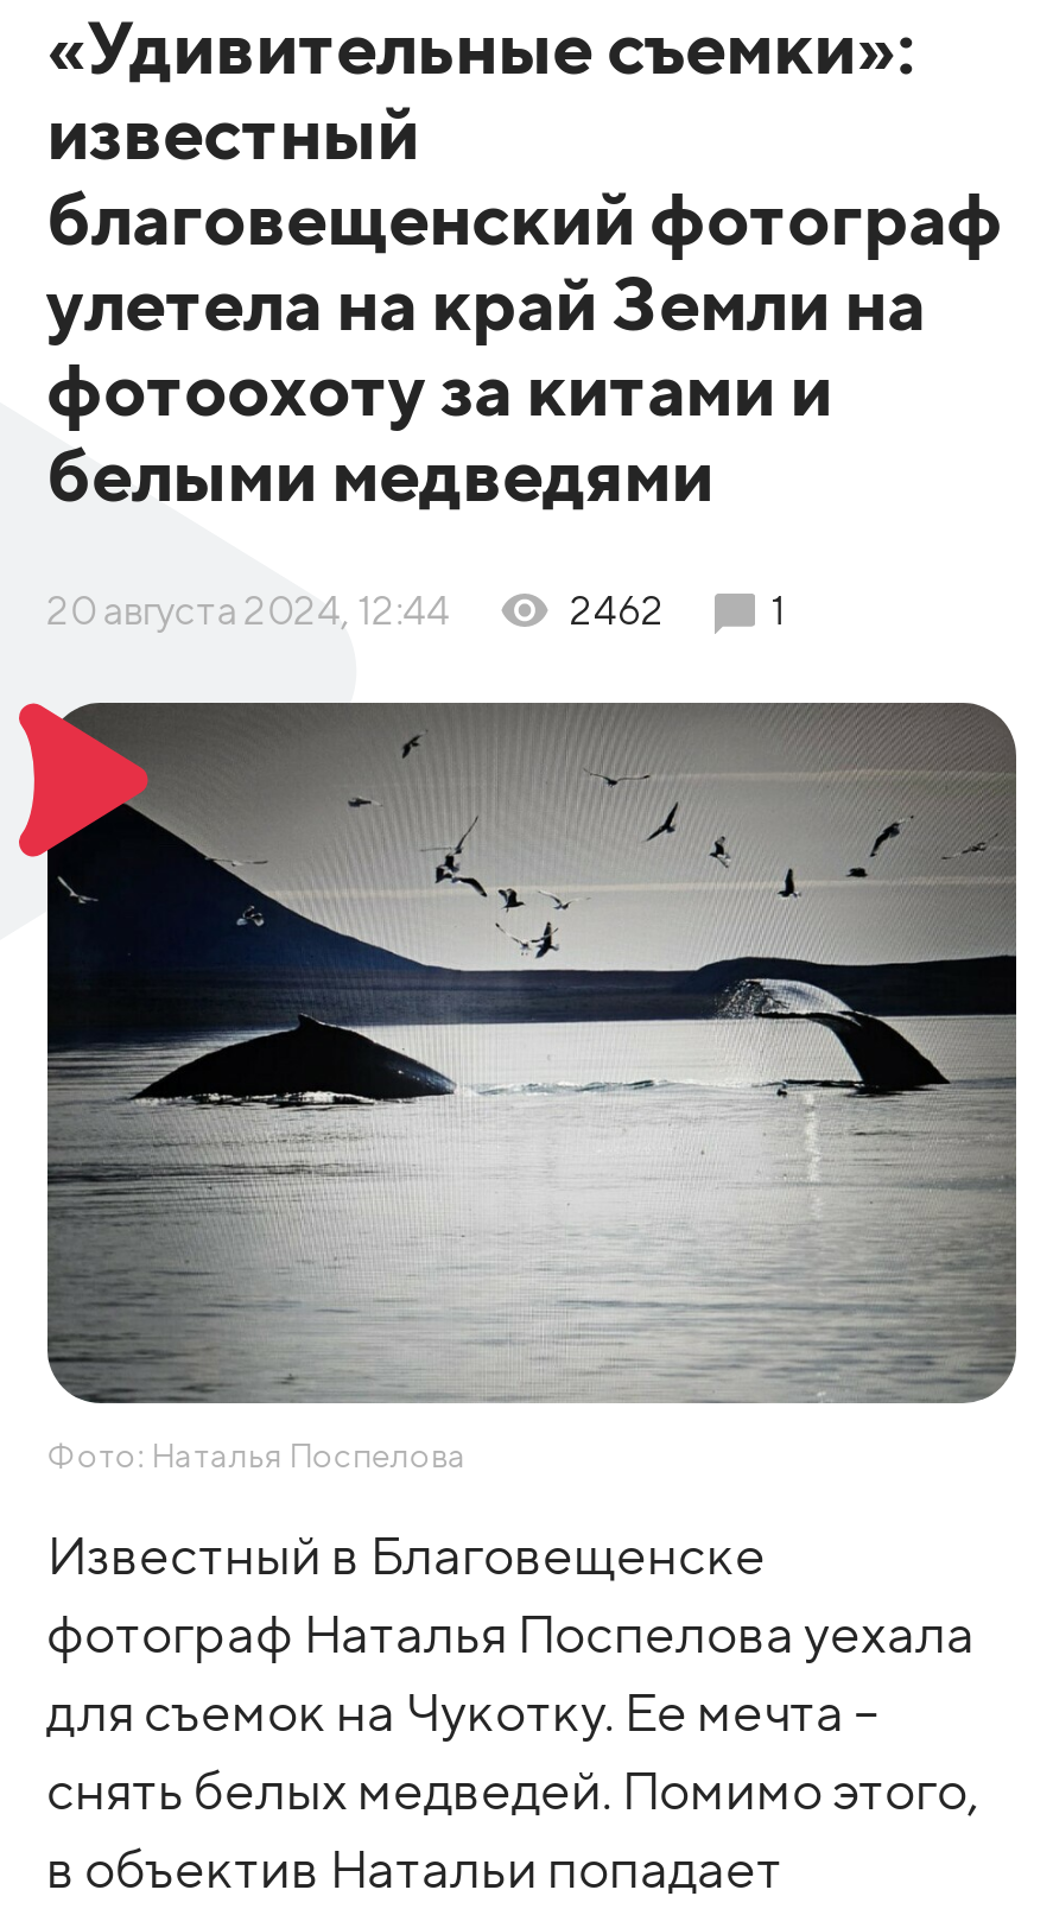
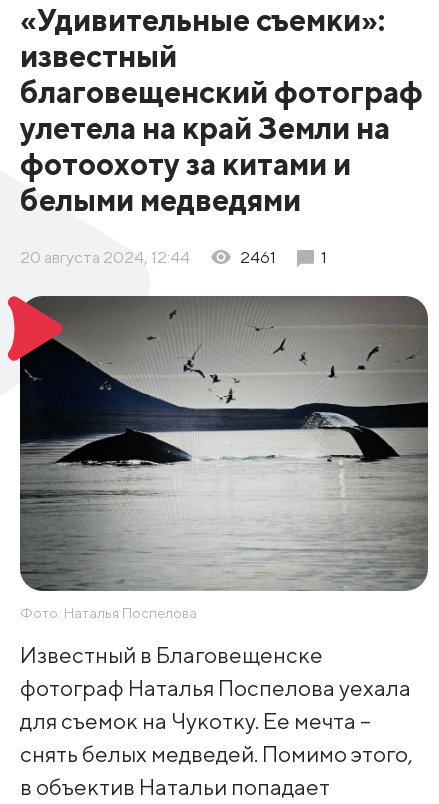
[570,587,665,634] 2462 -> [240,247,276,267] 2461

